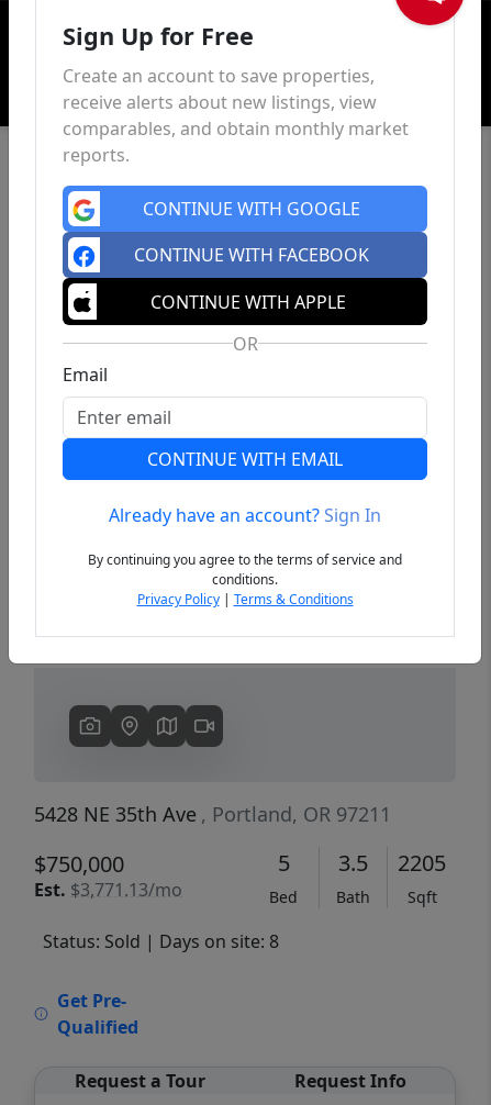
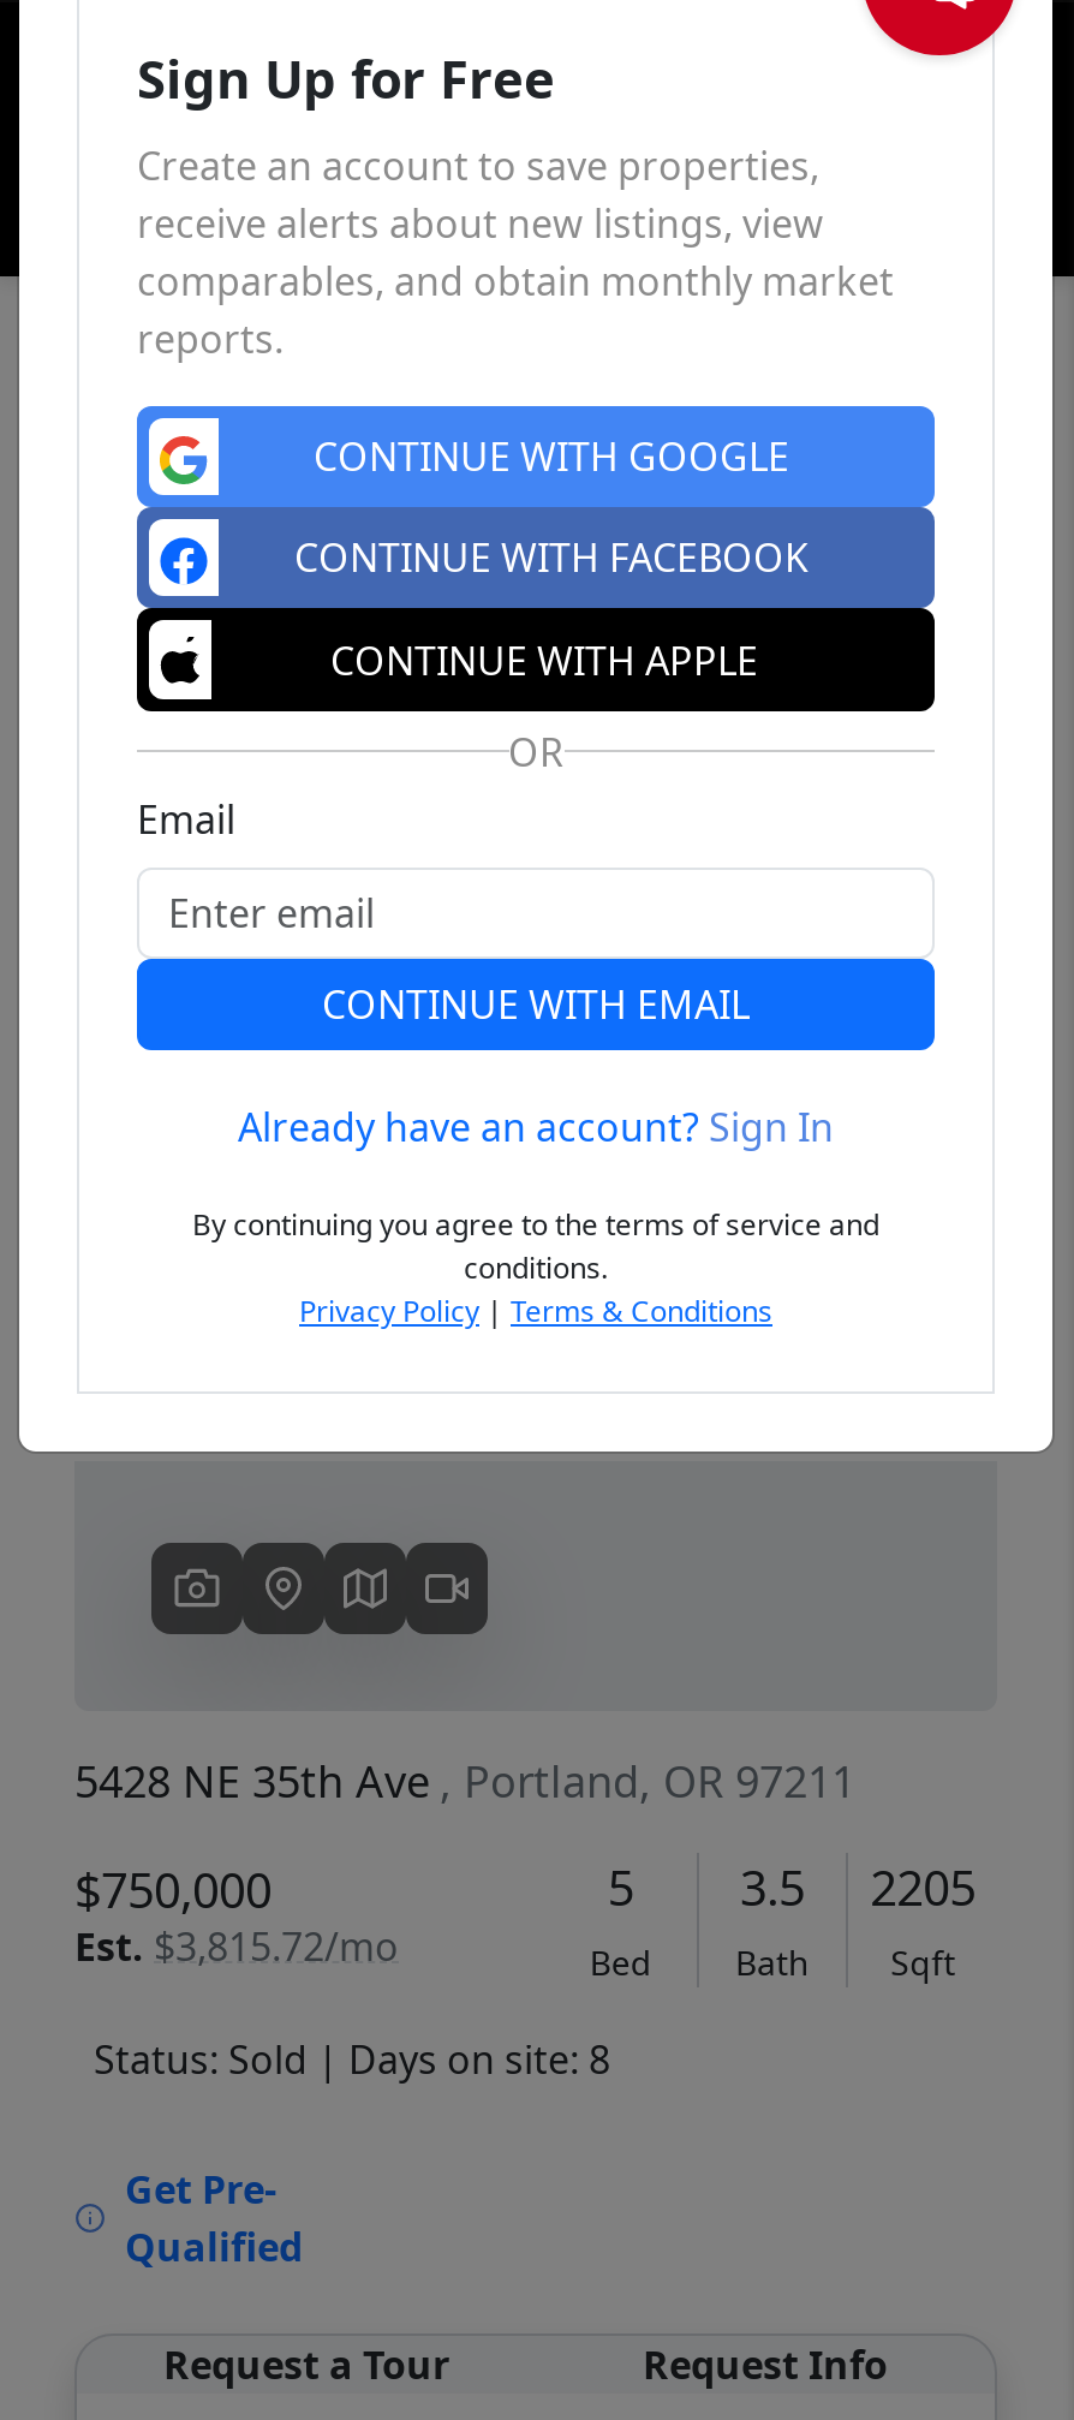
[34,877,182,901] Est. $3,771.13/mo -> [74,1919,399,1972] Est. $3,815.72/mo

